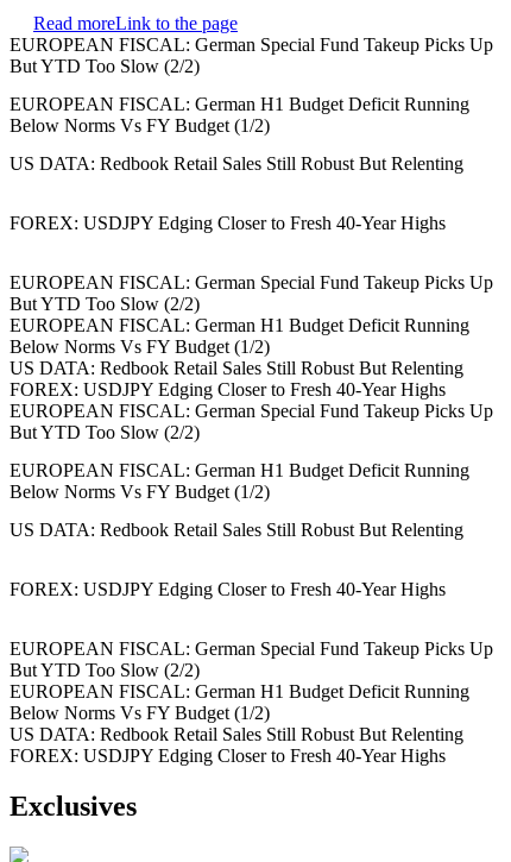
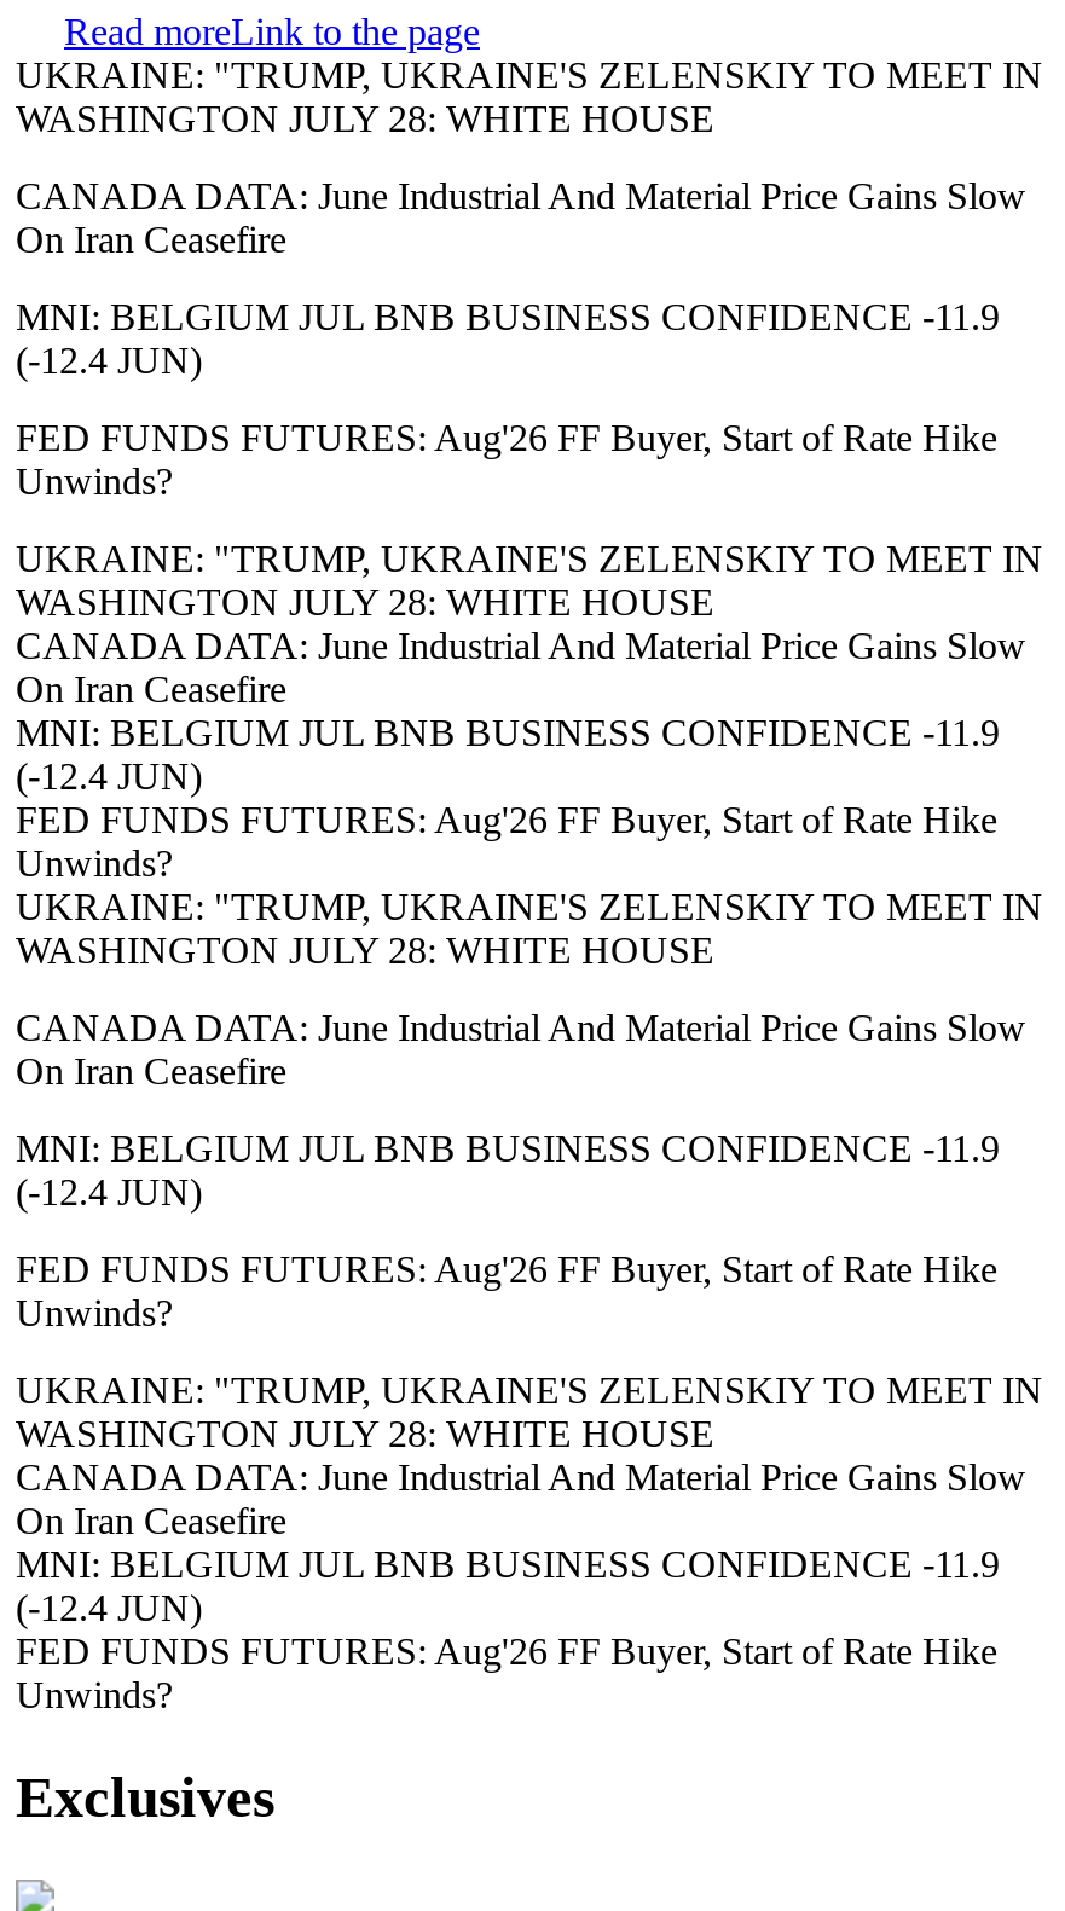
[10,35,493,76] EUROPEAN FISCAL: German Special Fund Takeup Picks Up | But YTD Too Slow (2/2) -> [16,55,1043,139] UKRAINE: "TRUMP, UKRAINE'S ZELENSKIY TO MEET IN | WASHINGTON JULY 28: WHITE HOUSE
[10,94,469,136] EUROPEAN FISCAL: German H1 Budget Deficit Running | Below Norms Vs FY Budget (1/2) -> [16,176,1026,260] CANADA DATA: June Industrial And Material Price Gains Slow | On Iran Ceasefire
[10,154,463,174] US DATA: Redbook Retail Sales Still Robust But Relenting -> [16,297,1000,381] MNI: BELGIUM JUL BNB BUSINESS CONFIDENCE -11.9 | (-12.4 JUN)
[10,213,446,233] FOREX: USDJPY Edging Closer to Fresh 40-Year Highs -> [16,417,997,502] FED FUNDS FUTURES: Aug'26 FF Buyer, Start of Rate Hike | Unwinds?
[10,273,493,443] EUROPEAN FISCAL: German Special Fund Takeup Picks Up | But YTD Too Slow (2/2) | EUROPEAN FISCAL: German H1 Budget Deficit Running | Below Norms Vs FY Budget (1/2) | US DATA: Redbook Retail Sales Still Robust But Relenting | FOREX: USDJPY Edging Closer to Fresh 40-Year Highs | EUROPEAN FISCAL: German Special Fund Takeup Picks Up | But YTD Too Slow (2/2) -> [16,538,1043,971] UKRAINE: "TRUMP, UKRAINE'S ZELENSKIY TO MEET IN | WASHINGTON JULY 28: WHITE HOUSE | CANADA DATA: June Industrial And Material Price Gains Slow | On Iran Ceasefire | MNI: BELGIUM JUL BNB BUSINESS CONFIDENCE -11.9 | (-12.4 JUN) | FED FUNDS FUTURES: Aug'26 FF Buyer, Start of Rate Hike | Unwinds? | UKRAINE: "TRUMP, UKRAINE'S ZELENSKIY TO MEET IN | WASHINGTON JULY 28: WHITE HOUSE
[10,460,469,502] EUROPEAN FISCAL: German H1 Budget Deficit Running | Below Norms Vs FY Budget (1/2) -> [16,1007,1026,1092] CANADA DATA: June Industrial And Material Price Gains Slow | On Iran Ceasefire
[10,520,463,540] US DATA: Redbook Retail Sales Still Robust But Relenting -> [16,1128,1000,1213] MNI: BELGIUM JUL BNB BUSINESS CONFIDENCE -11.9 | (-12.4 JUN)
[10,579,446,599] FOREX: USDJPY Edging Closer to Fresh 40-Year Highs -> [16,1249,997,1334] FED FUNDS FUTURES: Aug'26 FF Buyer, Start of Rate Hike | Unwinds?
[10,639,493,766] EUROPEAN FISCAL: German Special Fund Takeup Picks Up | But YTD Too Slow (2/2) | EUROPEAN FISCAL: German H1 Budget Deficit Running | Below Norms Vs FY Budget (1/2) | US DATA: Redbook Retail Sales Still Robust But Relenting | FOREX: USDJPY Edging Closer to Fresh 40-Year Highs -> [16,1370,1043,1716] UKRAINE: "TRUMP, UKRAINE'S ZELENSKIY TO MEET IN | WASHINGTON JULY 28: WHITE HOUSE | CANADA DATA: June Industrial And Material Price Gains Slow | On Iran Ceasefire | MNI: BELGIUM JUL BNB BUSINESS CONFIDENCE -11.9 | (-12.4 JUN) | FED FUNDS FUTURES: Aug'26 FF Buyer, Start of Rate Hike | Unwinds?

